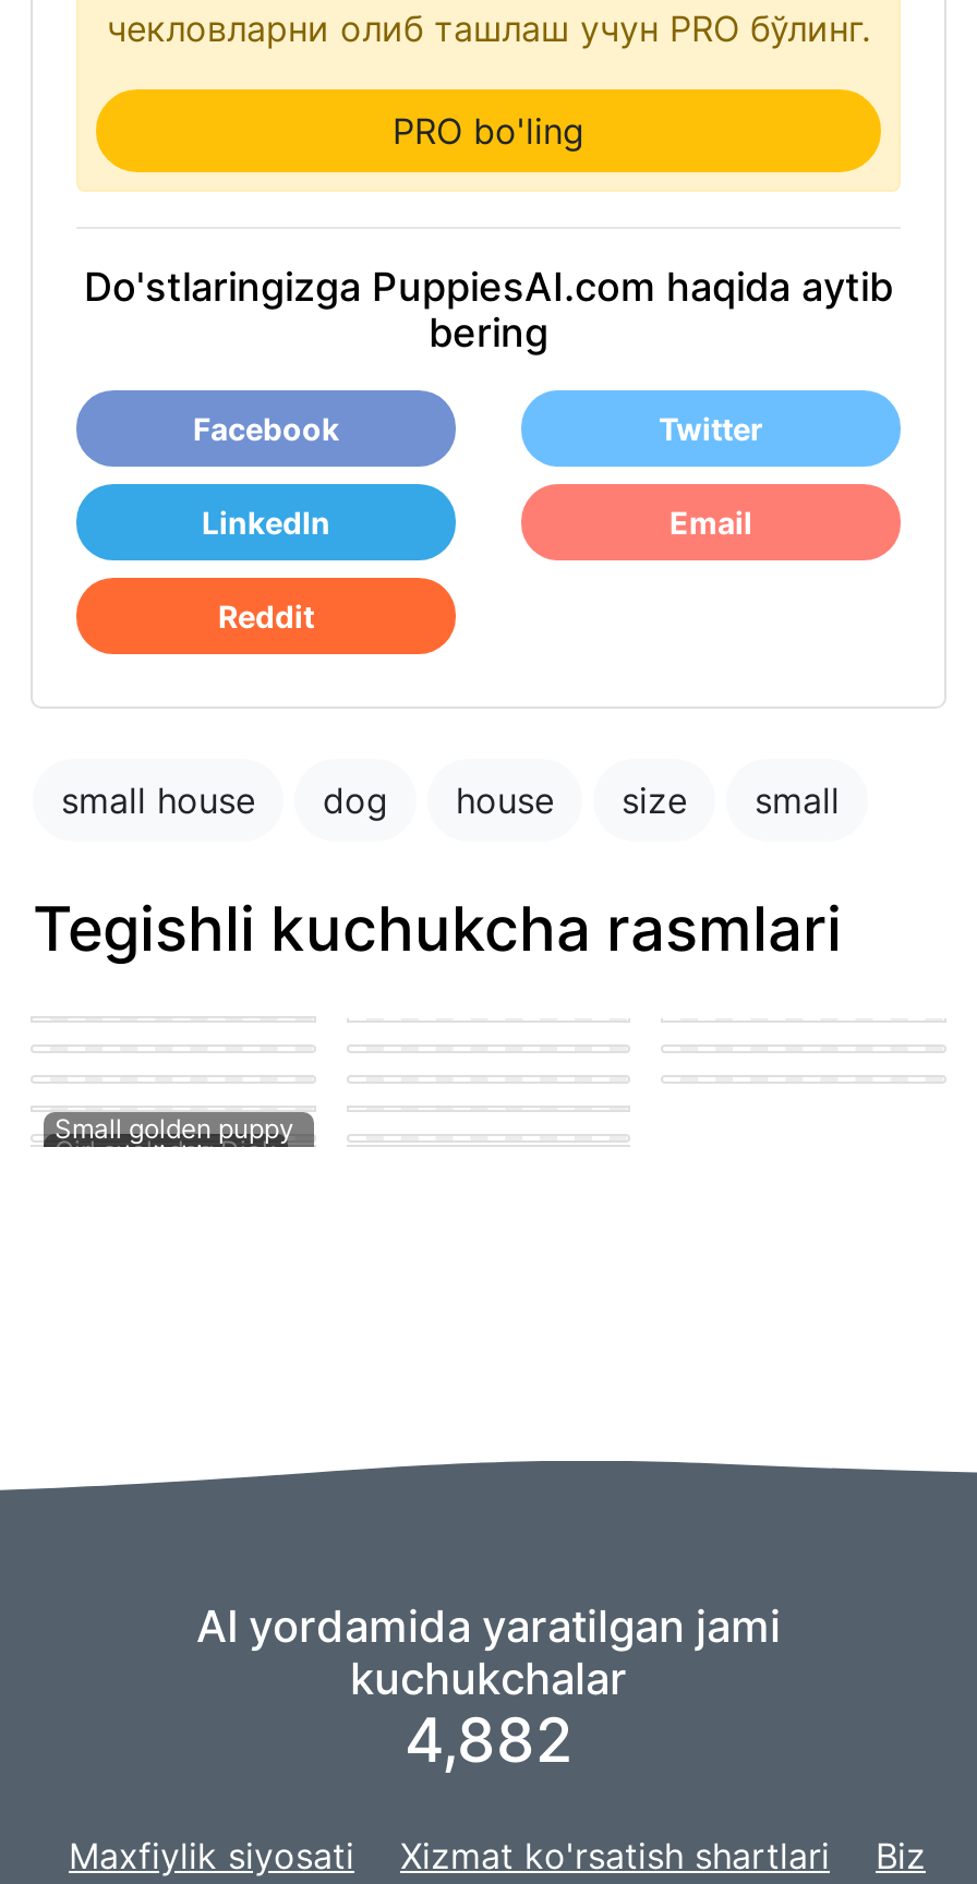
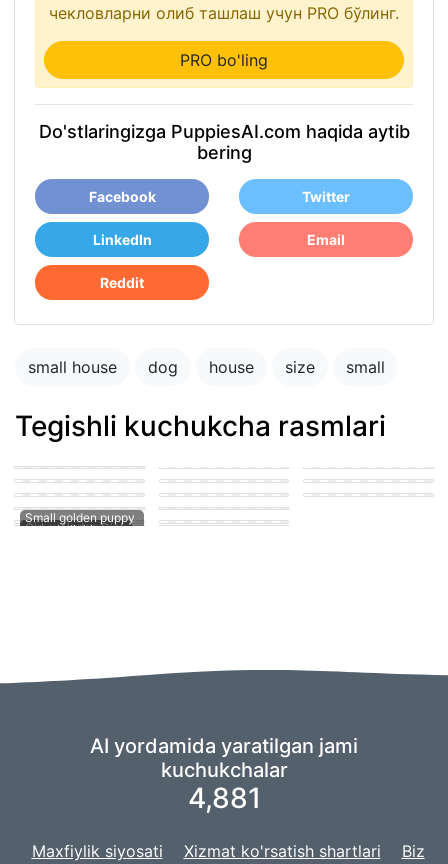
[405,1703,572,1777] 4,882 -> [187,781,260,815] 4,881

